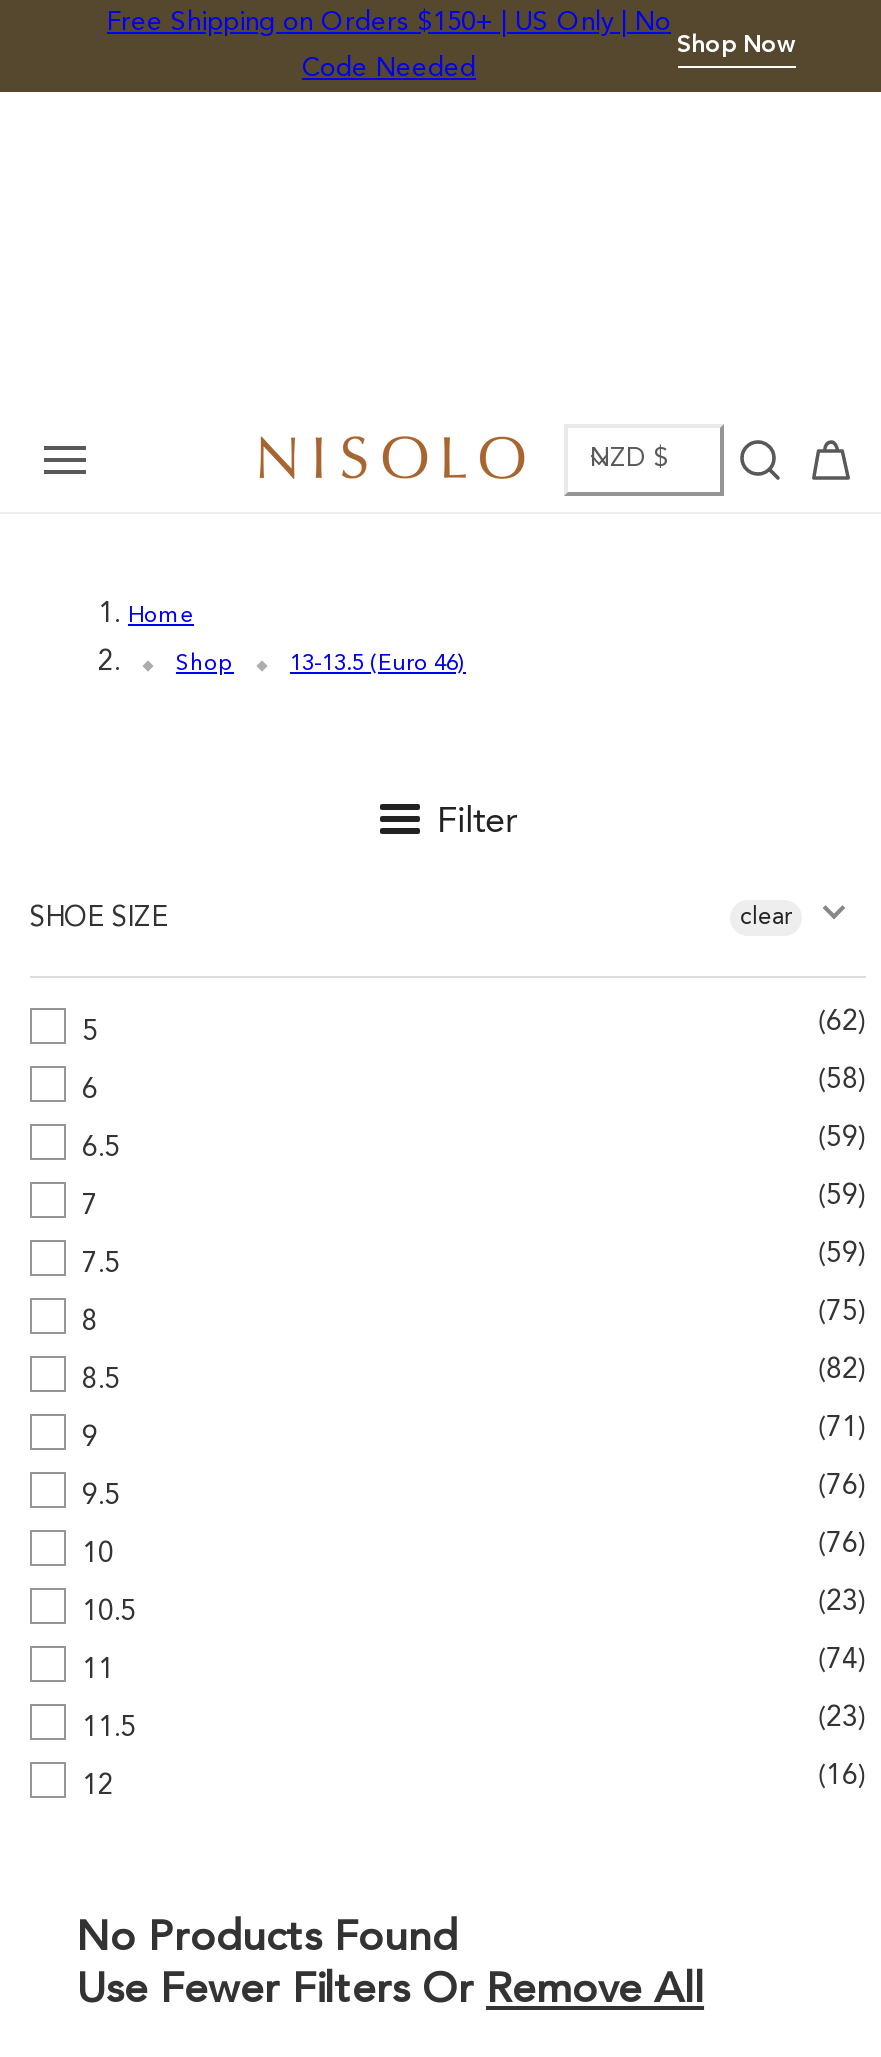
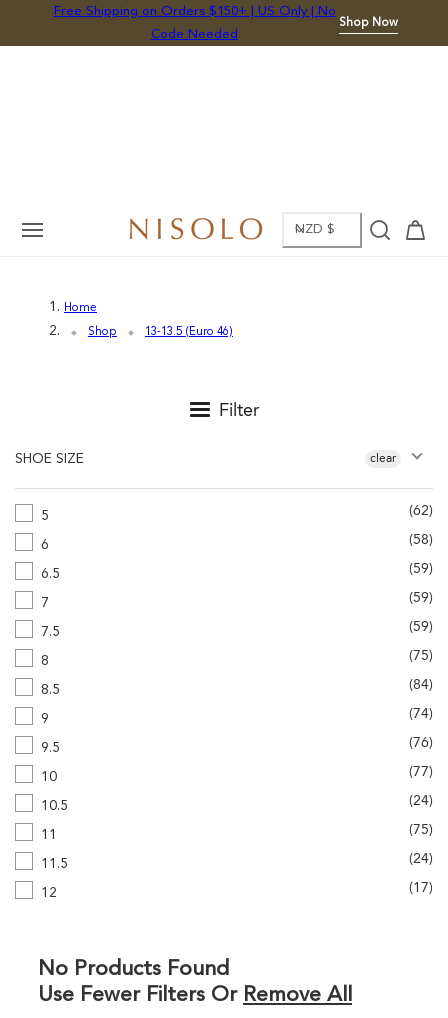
[818,1355,866,1383] (82) -> [409,678,433,692] (84)
[818,1413,866,1441] (71) -> [409,707,433,721] (74)
[818,1529,866,1557] (76) -> [409,765,433,779] (77)
[818,1587,866,1615] (23) -> [409,794,433,808] (24)
[818,1645,866,1673] (74) -> [409,823,433,837] (75)
[818,1703,866,1731] (23) -> [409,852,433,866] (24)
[818,1761,866,1789] (16) -> [409,881,433,895] (17)

